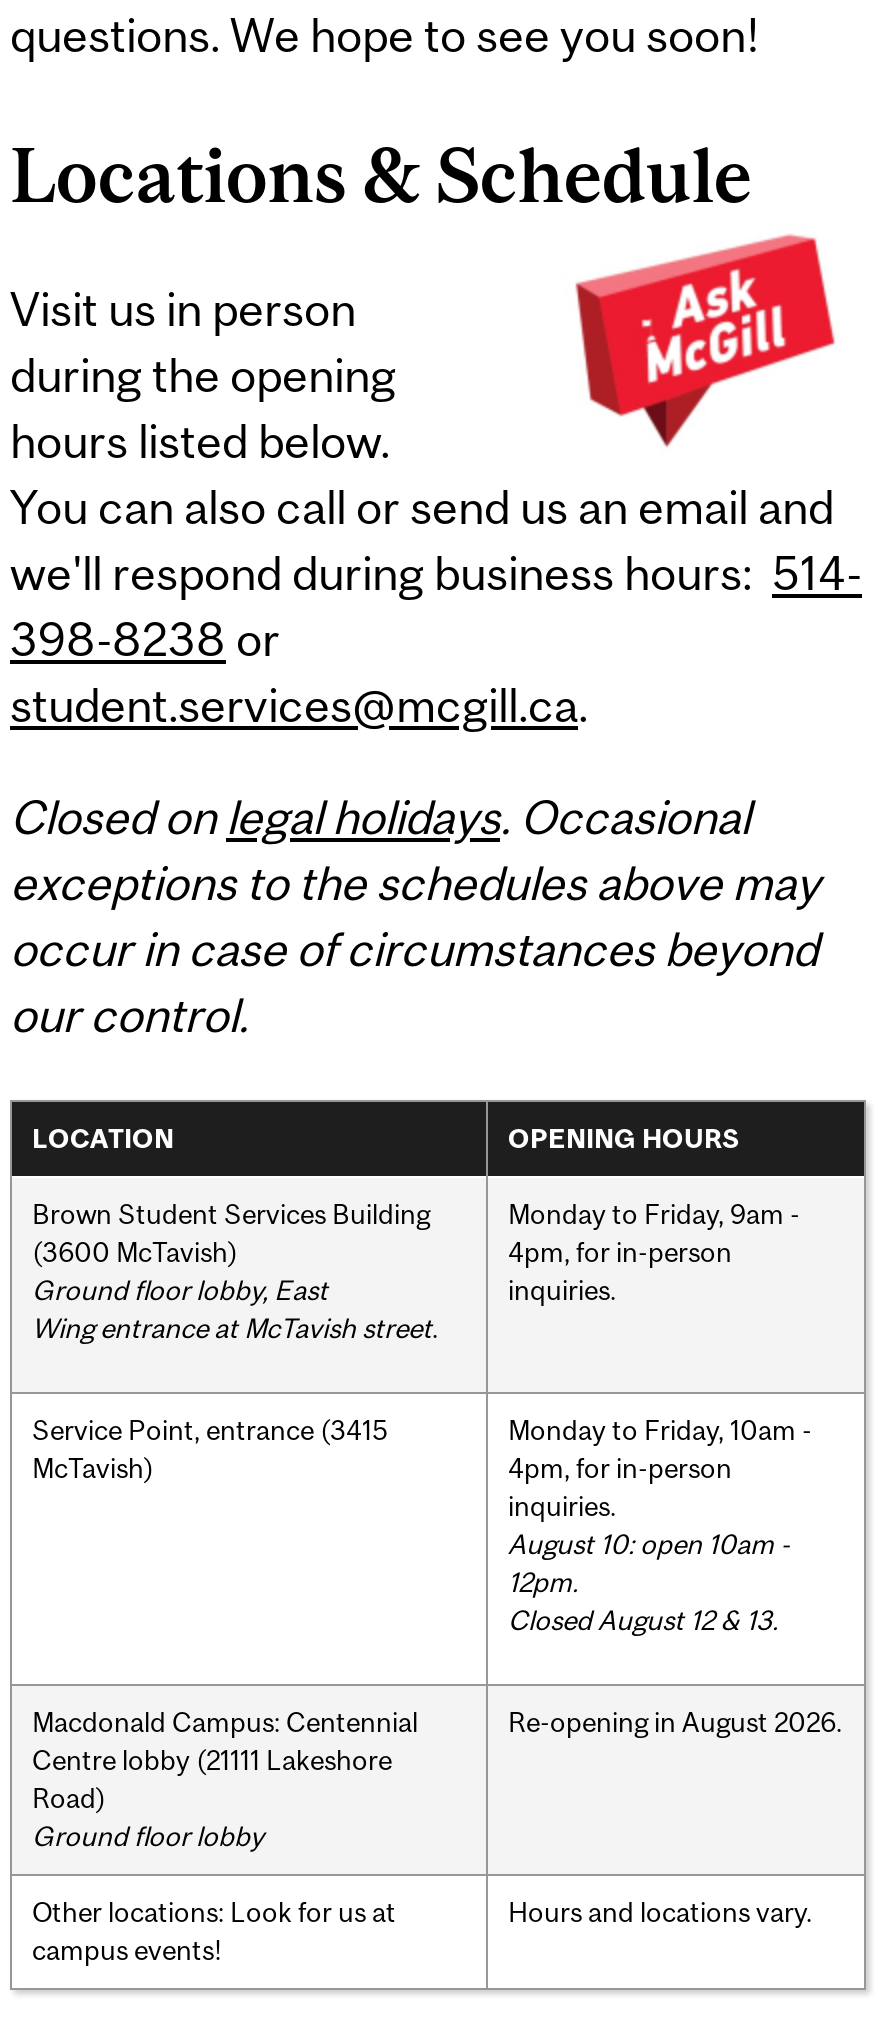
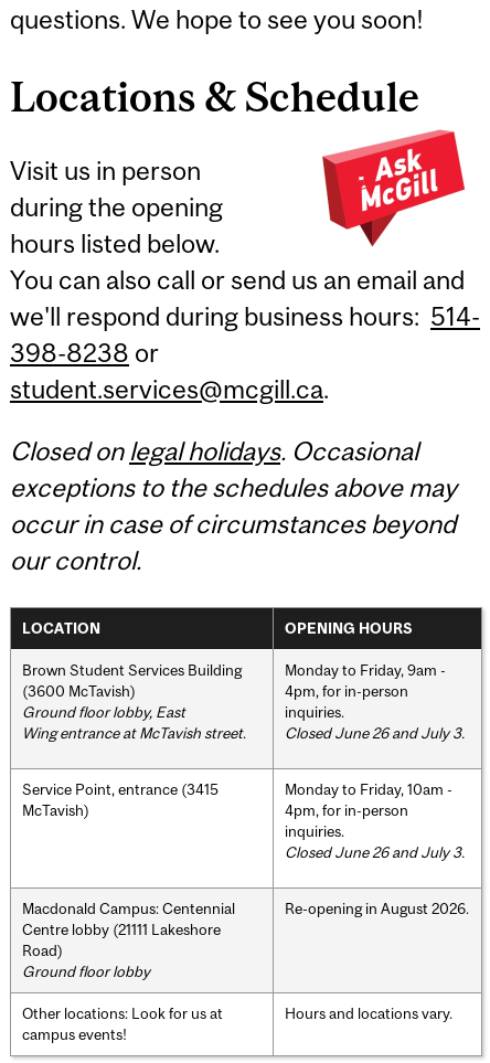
none -> [285,724,465,741] Closed June 26 and July 3.
[508,1527,790,1635] August 10: open 10am - | 12pm. | Closed August 12 & 13. -> [285,843,465,861] Closed June 26 and July 3.

